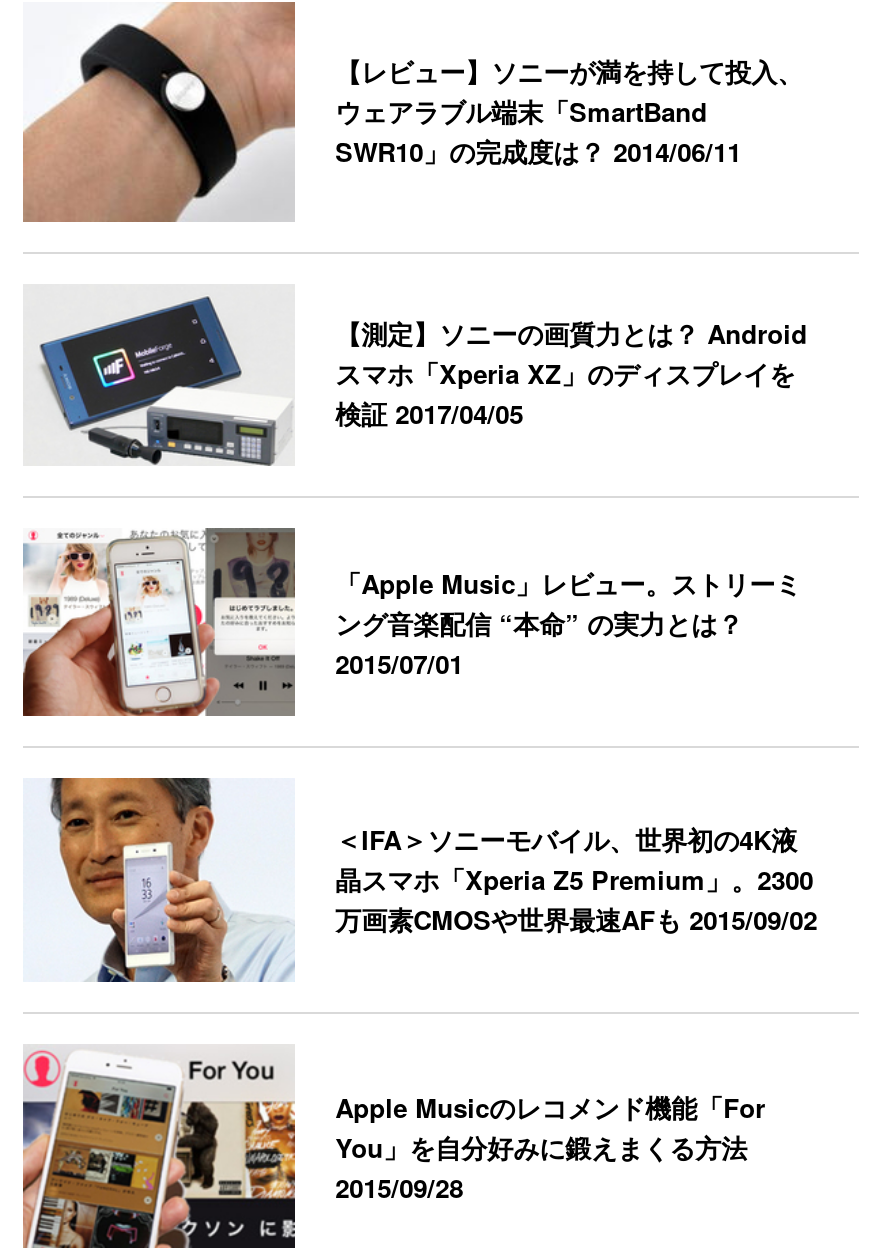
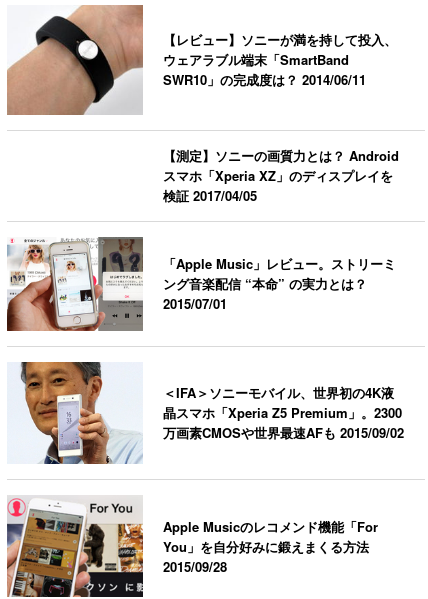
[37,294,293,466] [image] -> none

